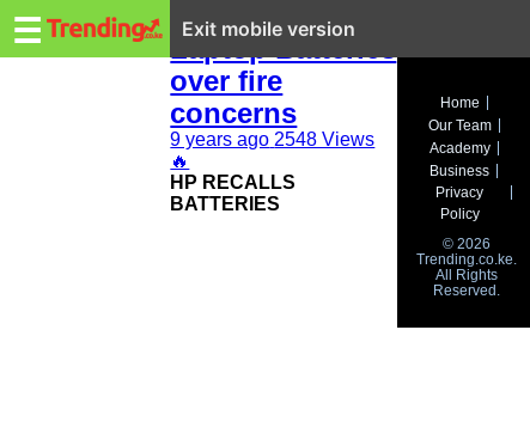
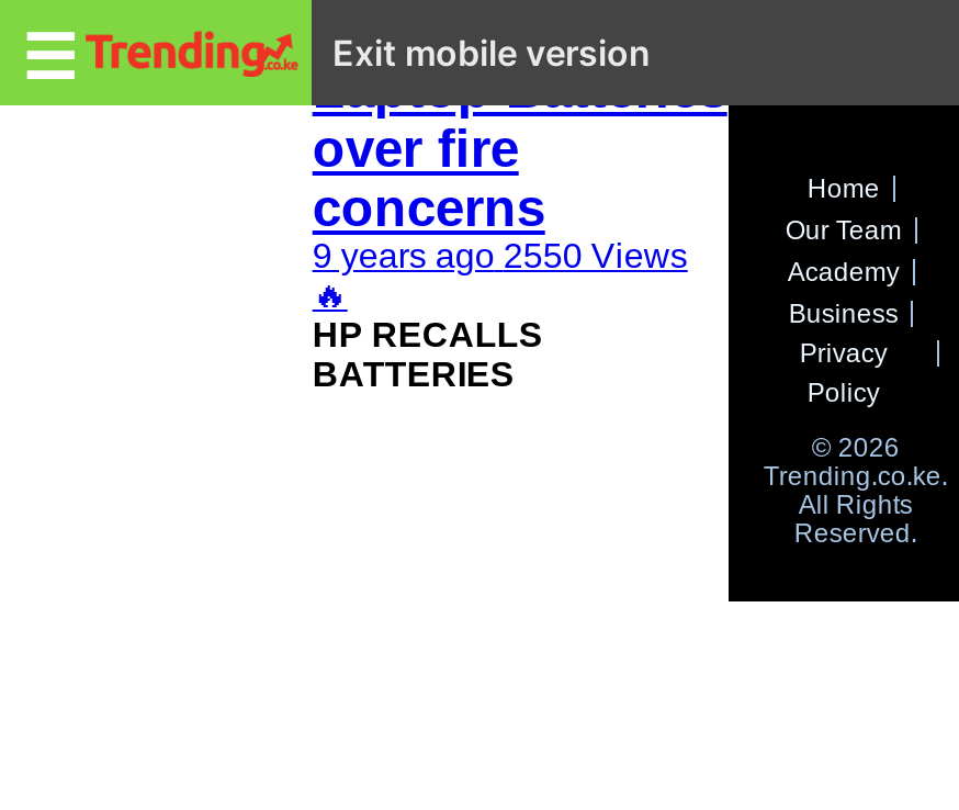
[170,129,375,149] 9 years ago 2548 Views -> [312,237,688,274] 9 years ago 2550 Views

